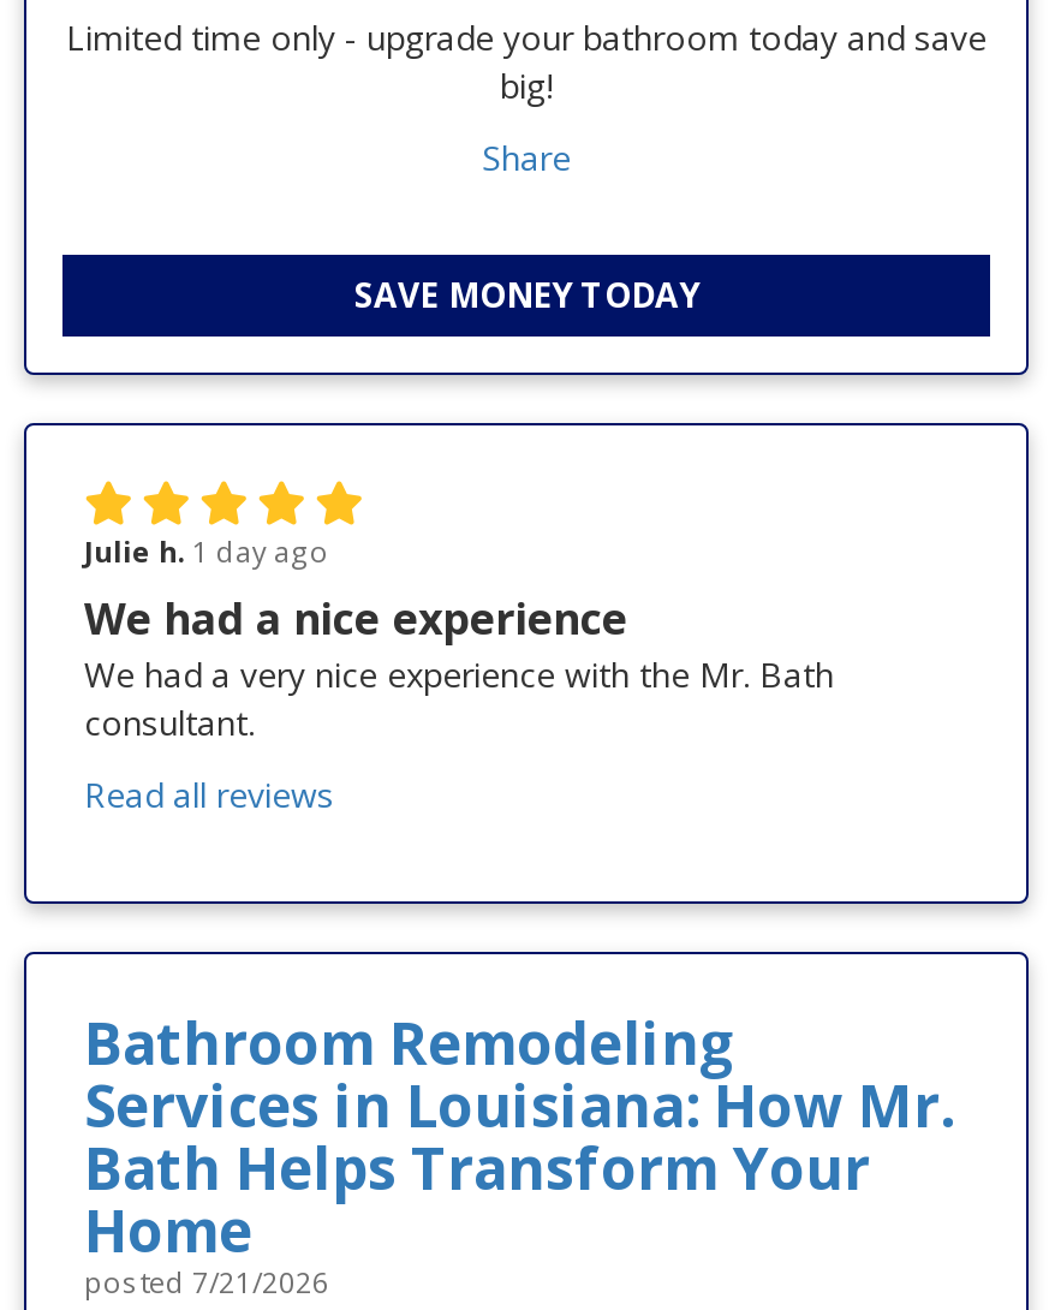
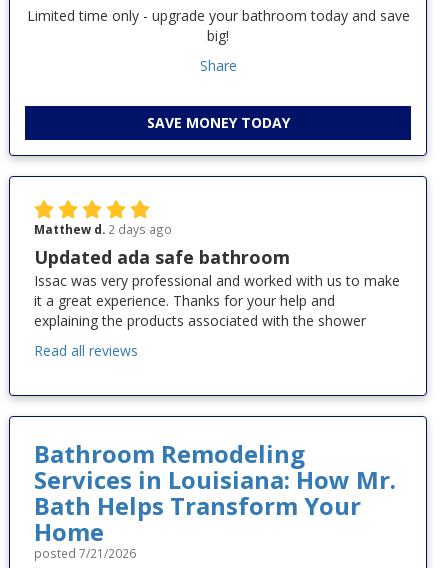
[84,530,834,744] Julie h. 1 day ago | We had a nice experience | We had a very nice experience with the Mr. Bath | consultant. -> [34,221,400,330] Matthew d. 2 days ago | Updated ada safe bathroom | Issac was very professional and worked with us to make | it a great experience. Thanks for your help and | explaining the products associated with the shower

